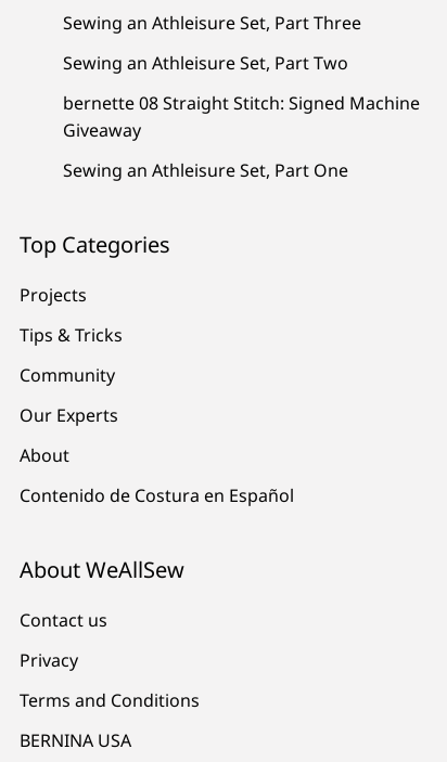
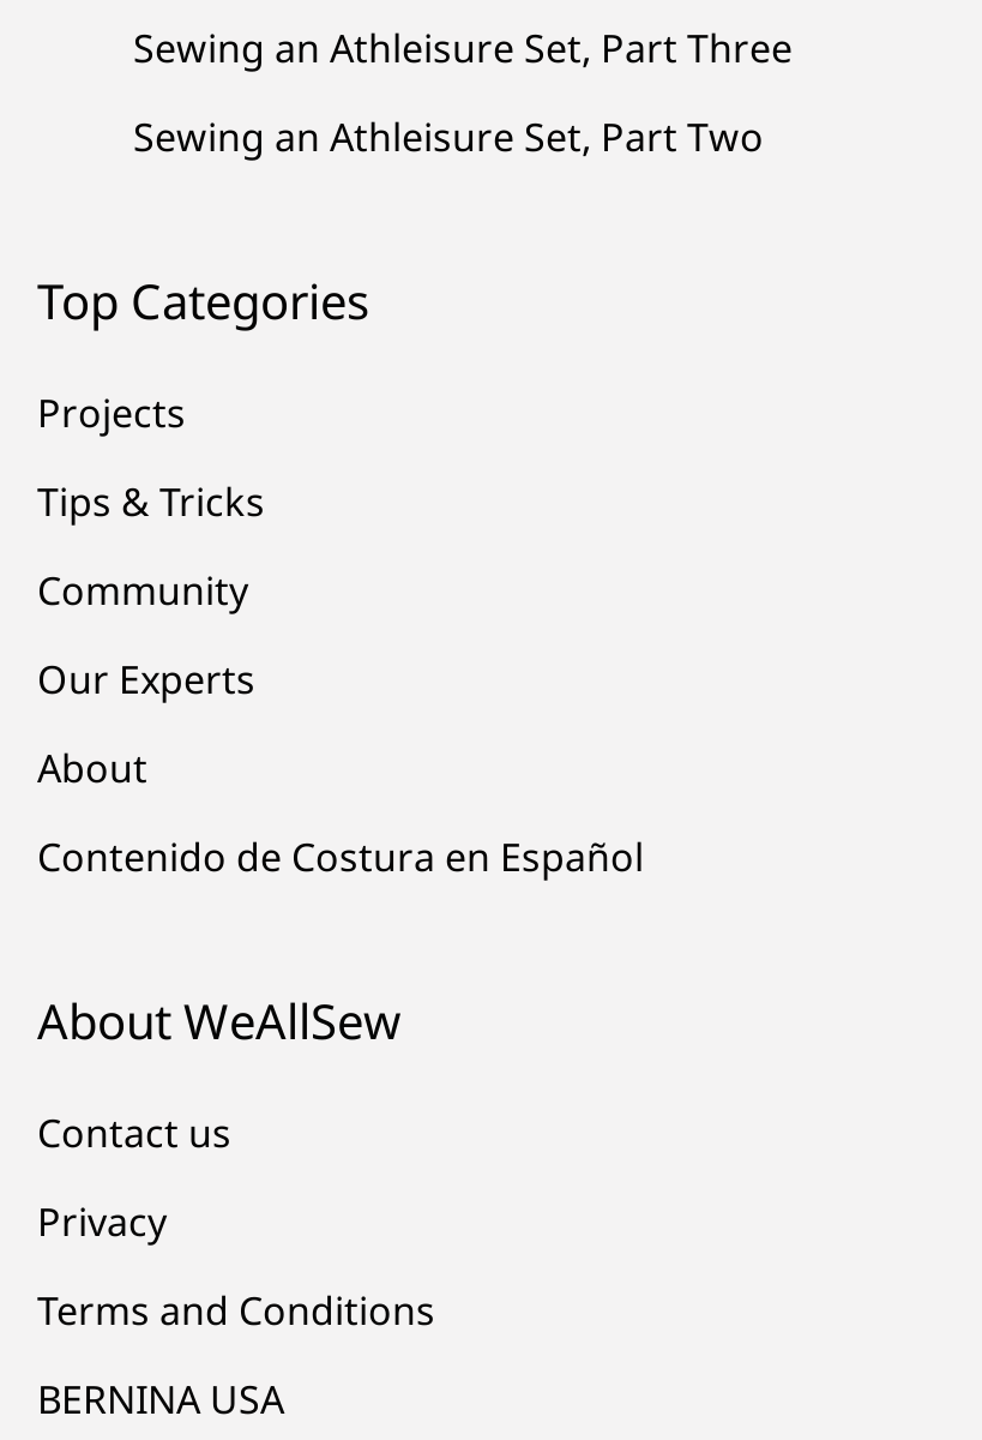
[63,91,420,182] bernette 08 Straight Stitch: Signed Machine | Giveaway | Sewing an Athleisure Set, Part One -> none

